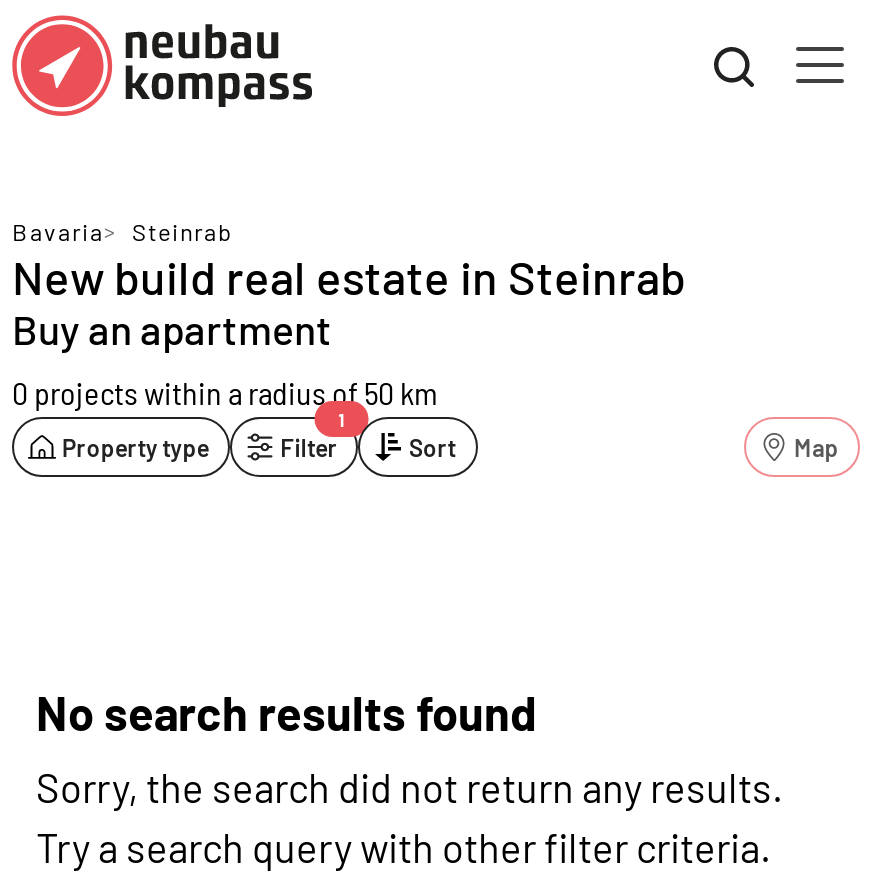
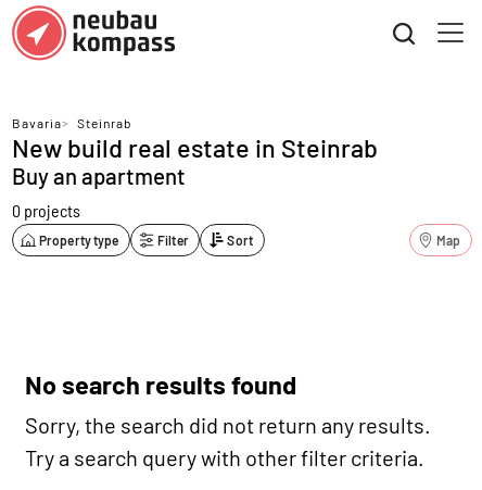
[12,373,438,411] 0 projects within a radius of 50 km -> [12,200,80,221] 0 projects
[339,408,345,430] 1 -> none

